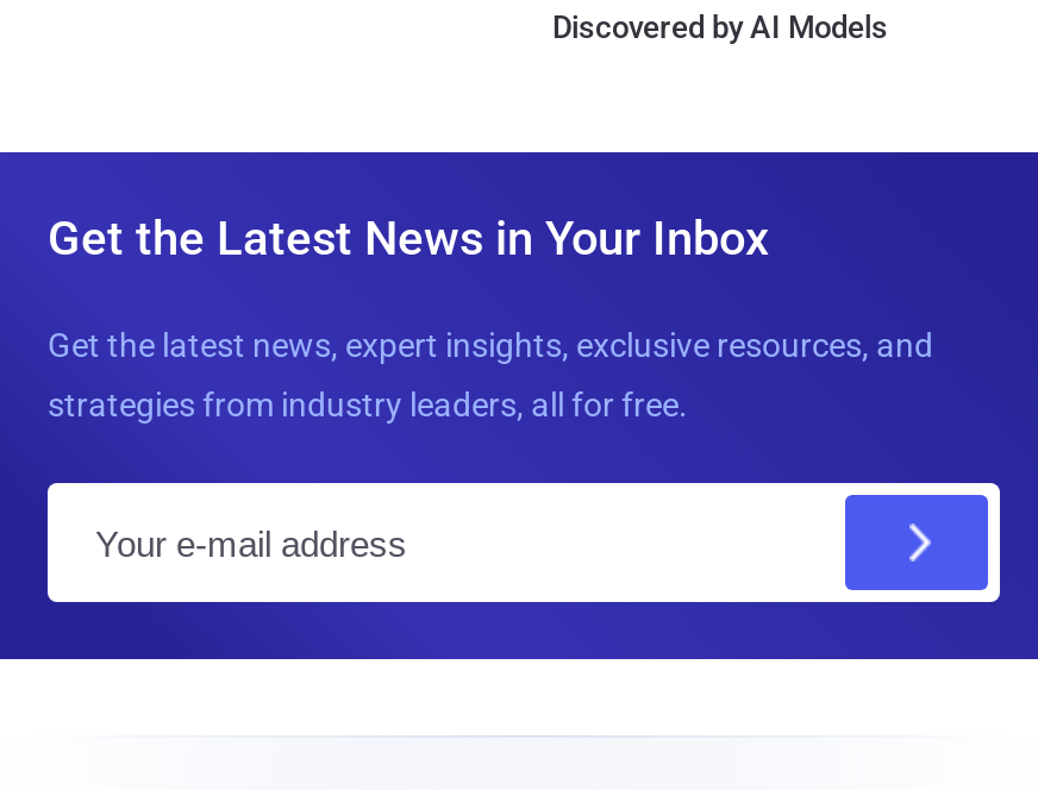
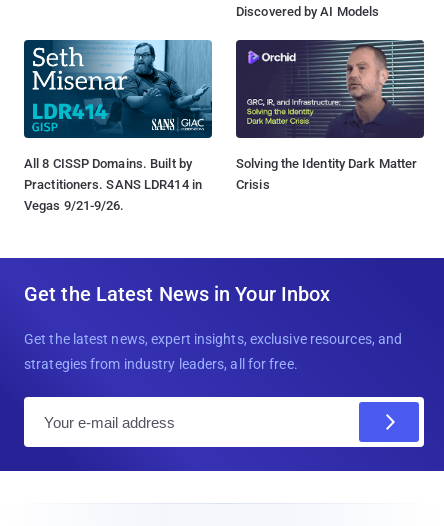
none -> [23,39,213,213] [image] | All 8 CISSP Domains. Built by | Practitioners. SANS LDR414 in | Vegas 9/21-9/26.
none -> [235,39,425,192] [image] | Solving the Identity Dark Matter | Crisis

